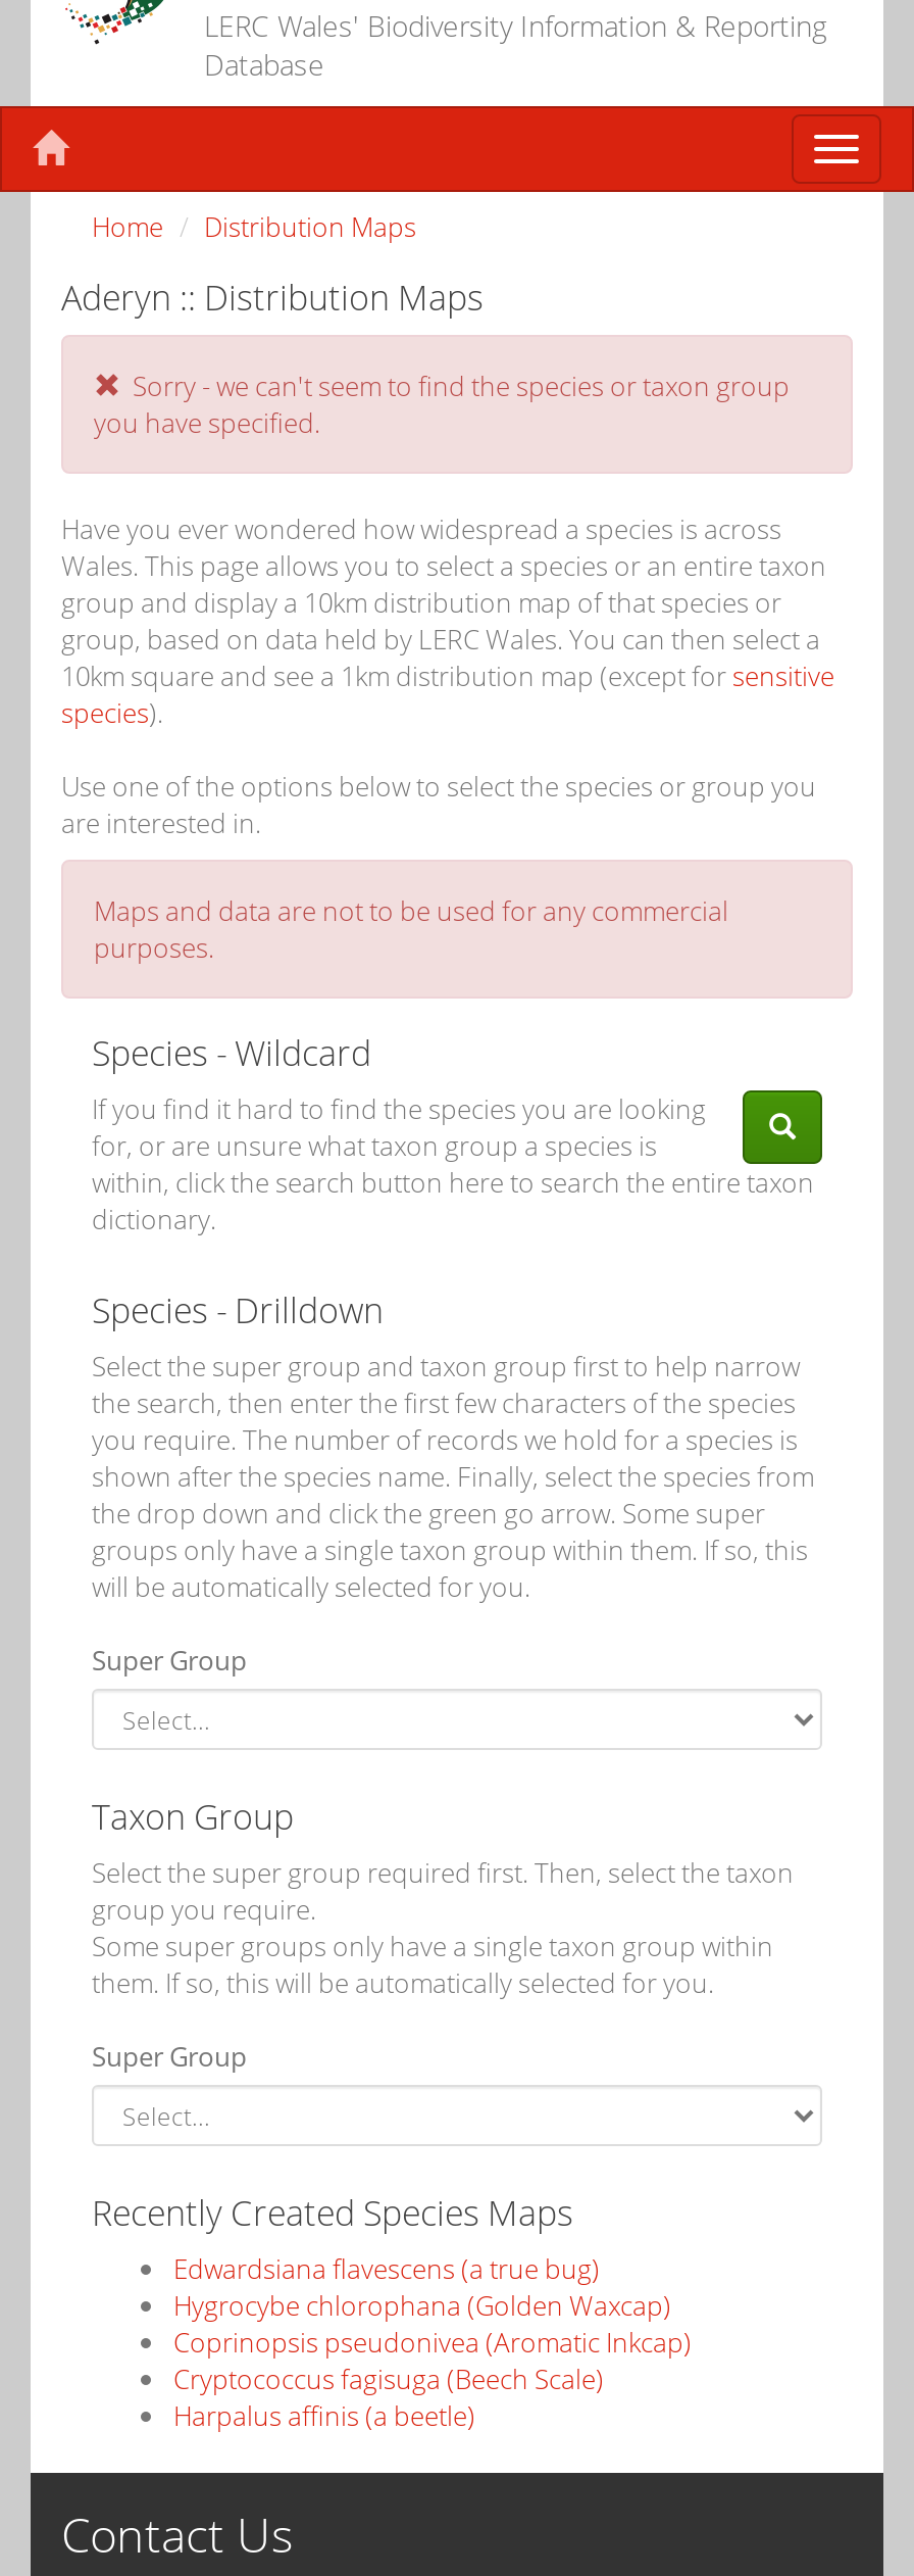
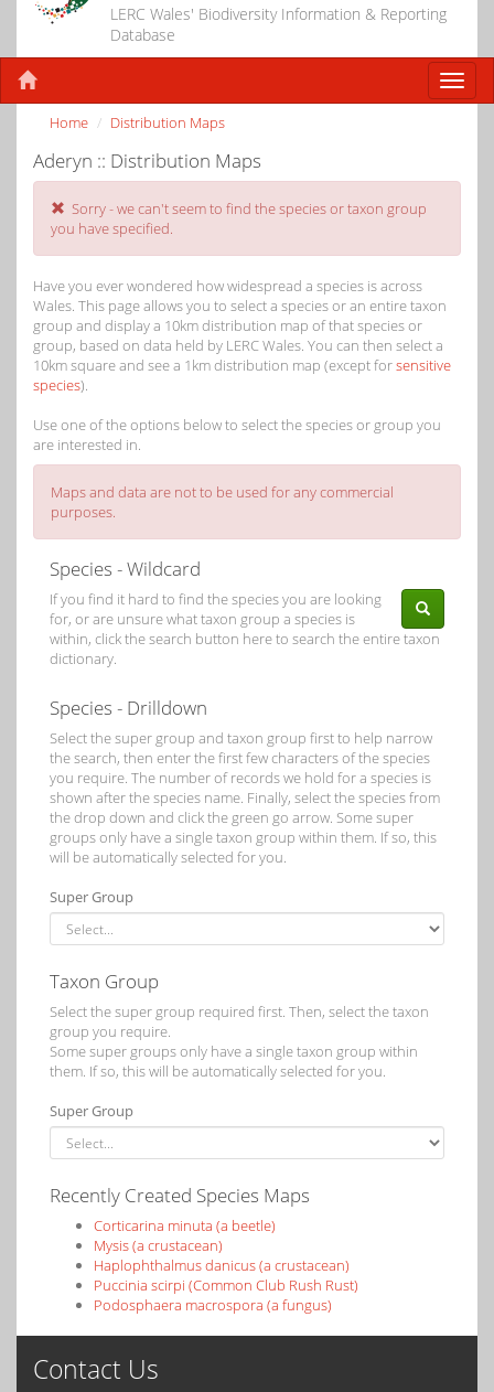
[173,2250,692,2434] Edwardsiana flavescens (a true bug) | Hygrocybe chlorophana (Golden Waxcap) | Coprinopsis pseudonivea (Aromatic Inkcap) | Cryptococcus fagisuga (Beech Scale) | Harpalus affinis (a beetle) -> [94,1216,358,1315] Corticarina minuta (a beetle) | Mysis (a crustacean) | Haplophthalmus danicus (a crustacean) | Puccinia scirpi (Common Club Rush Rust) | Podosphaera macrospora (a fungus)

